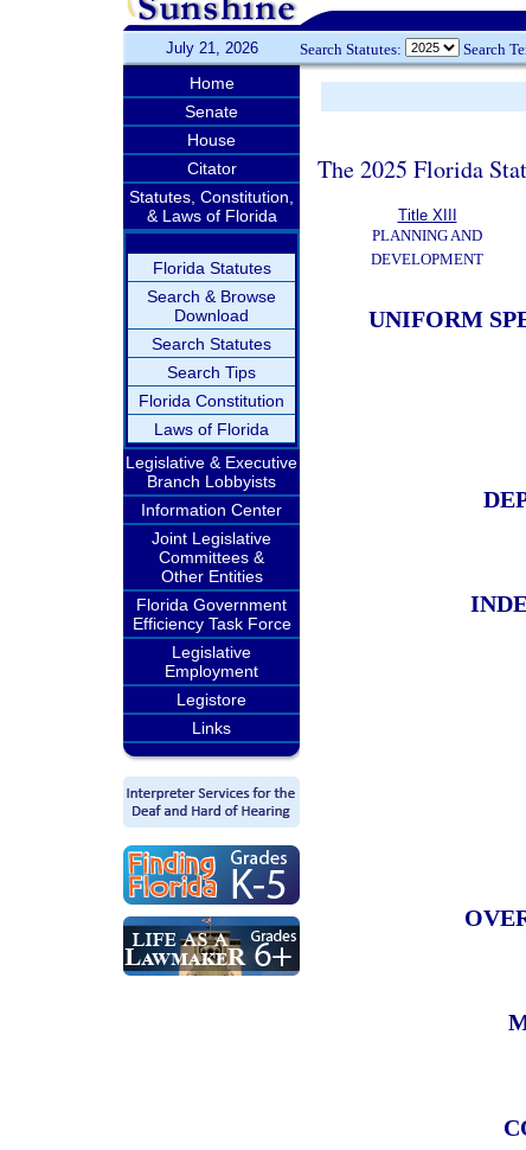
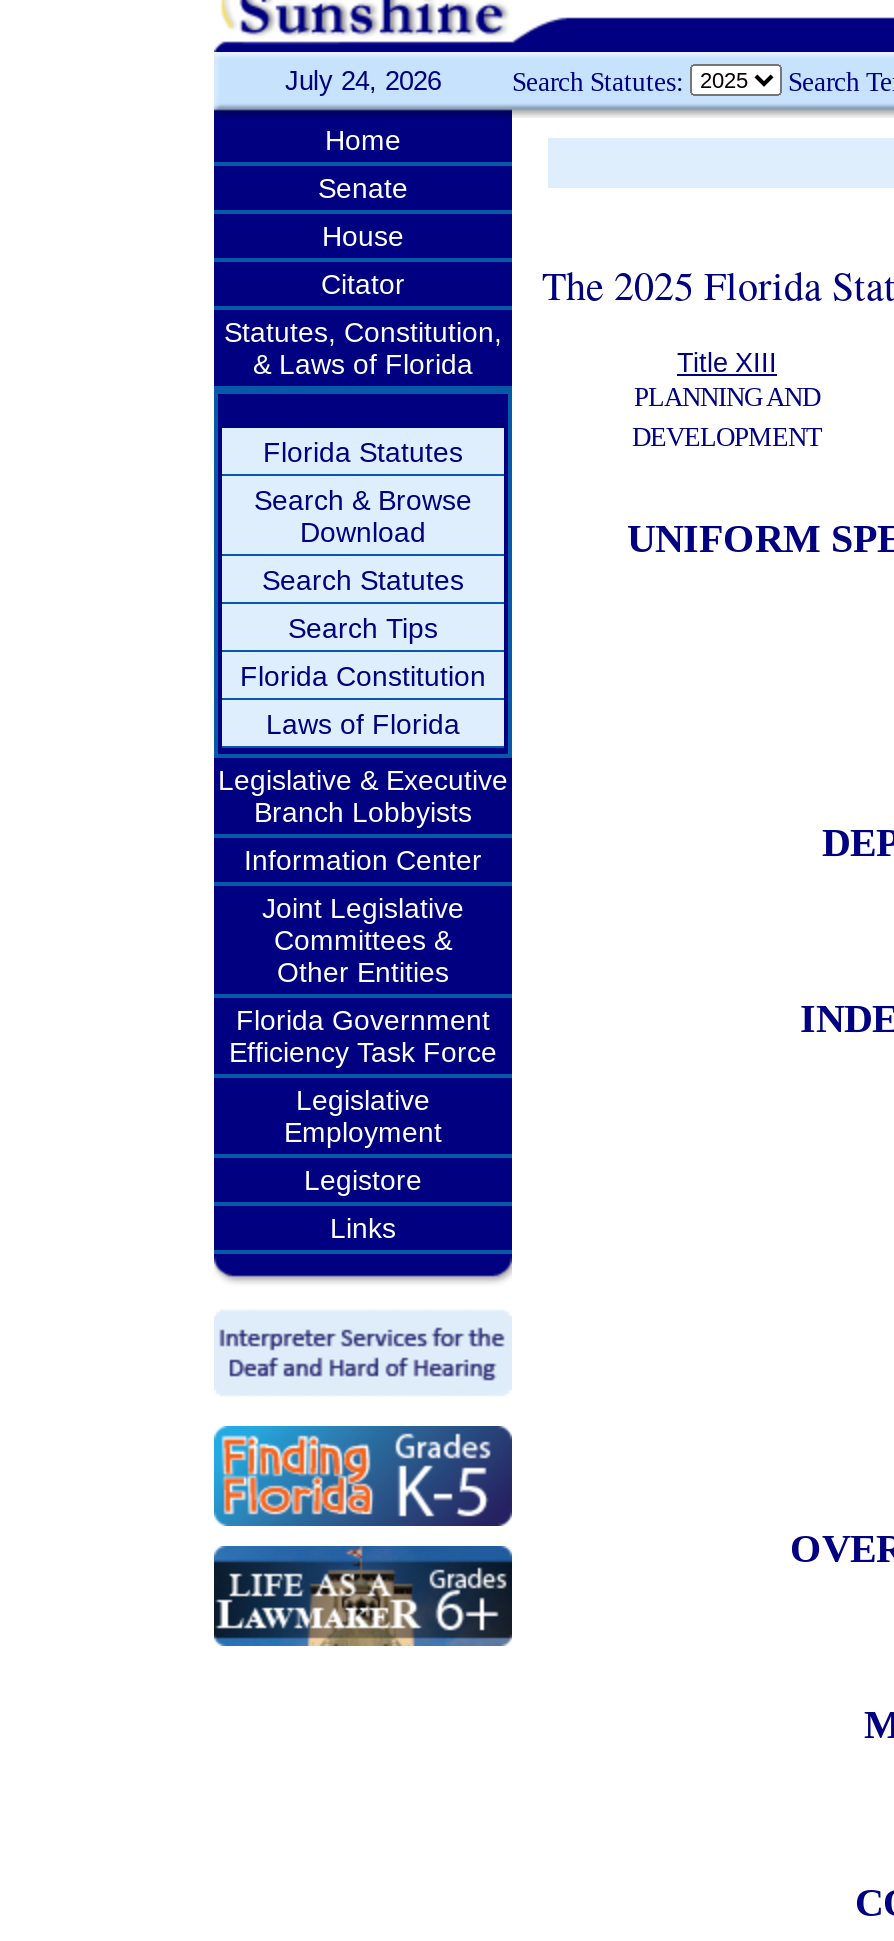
[165,39,258,57] July 21, 2026 -> [285,66,441,96] July 24, 2026

